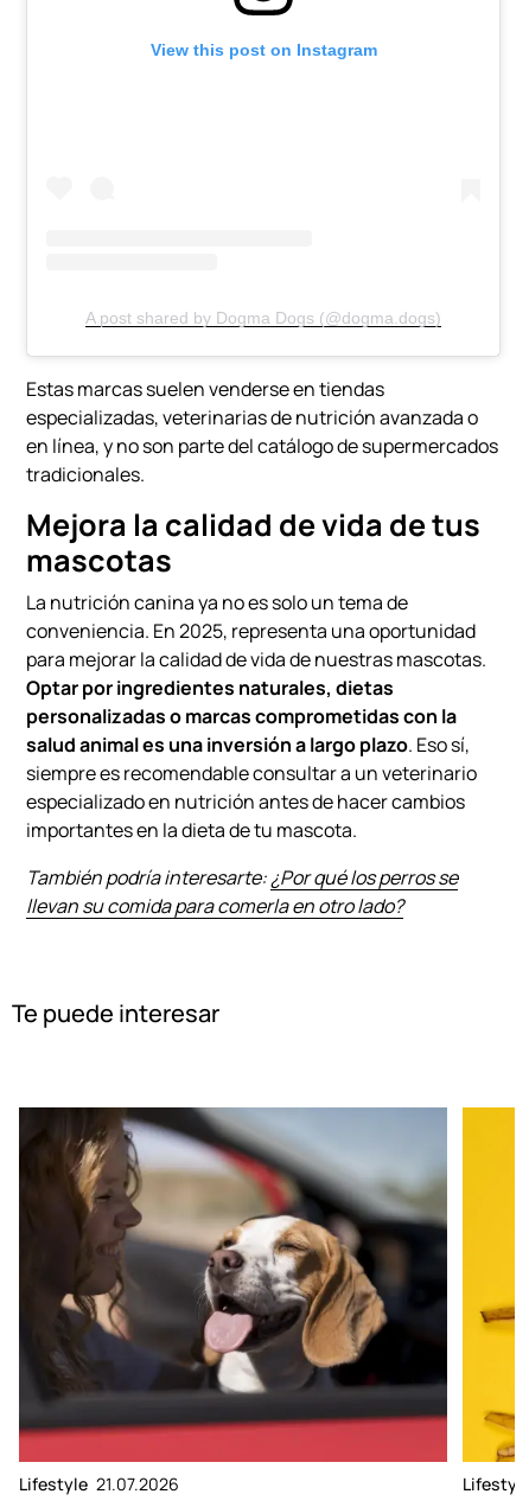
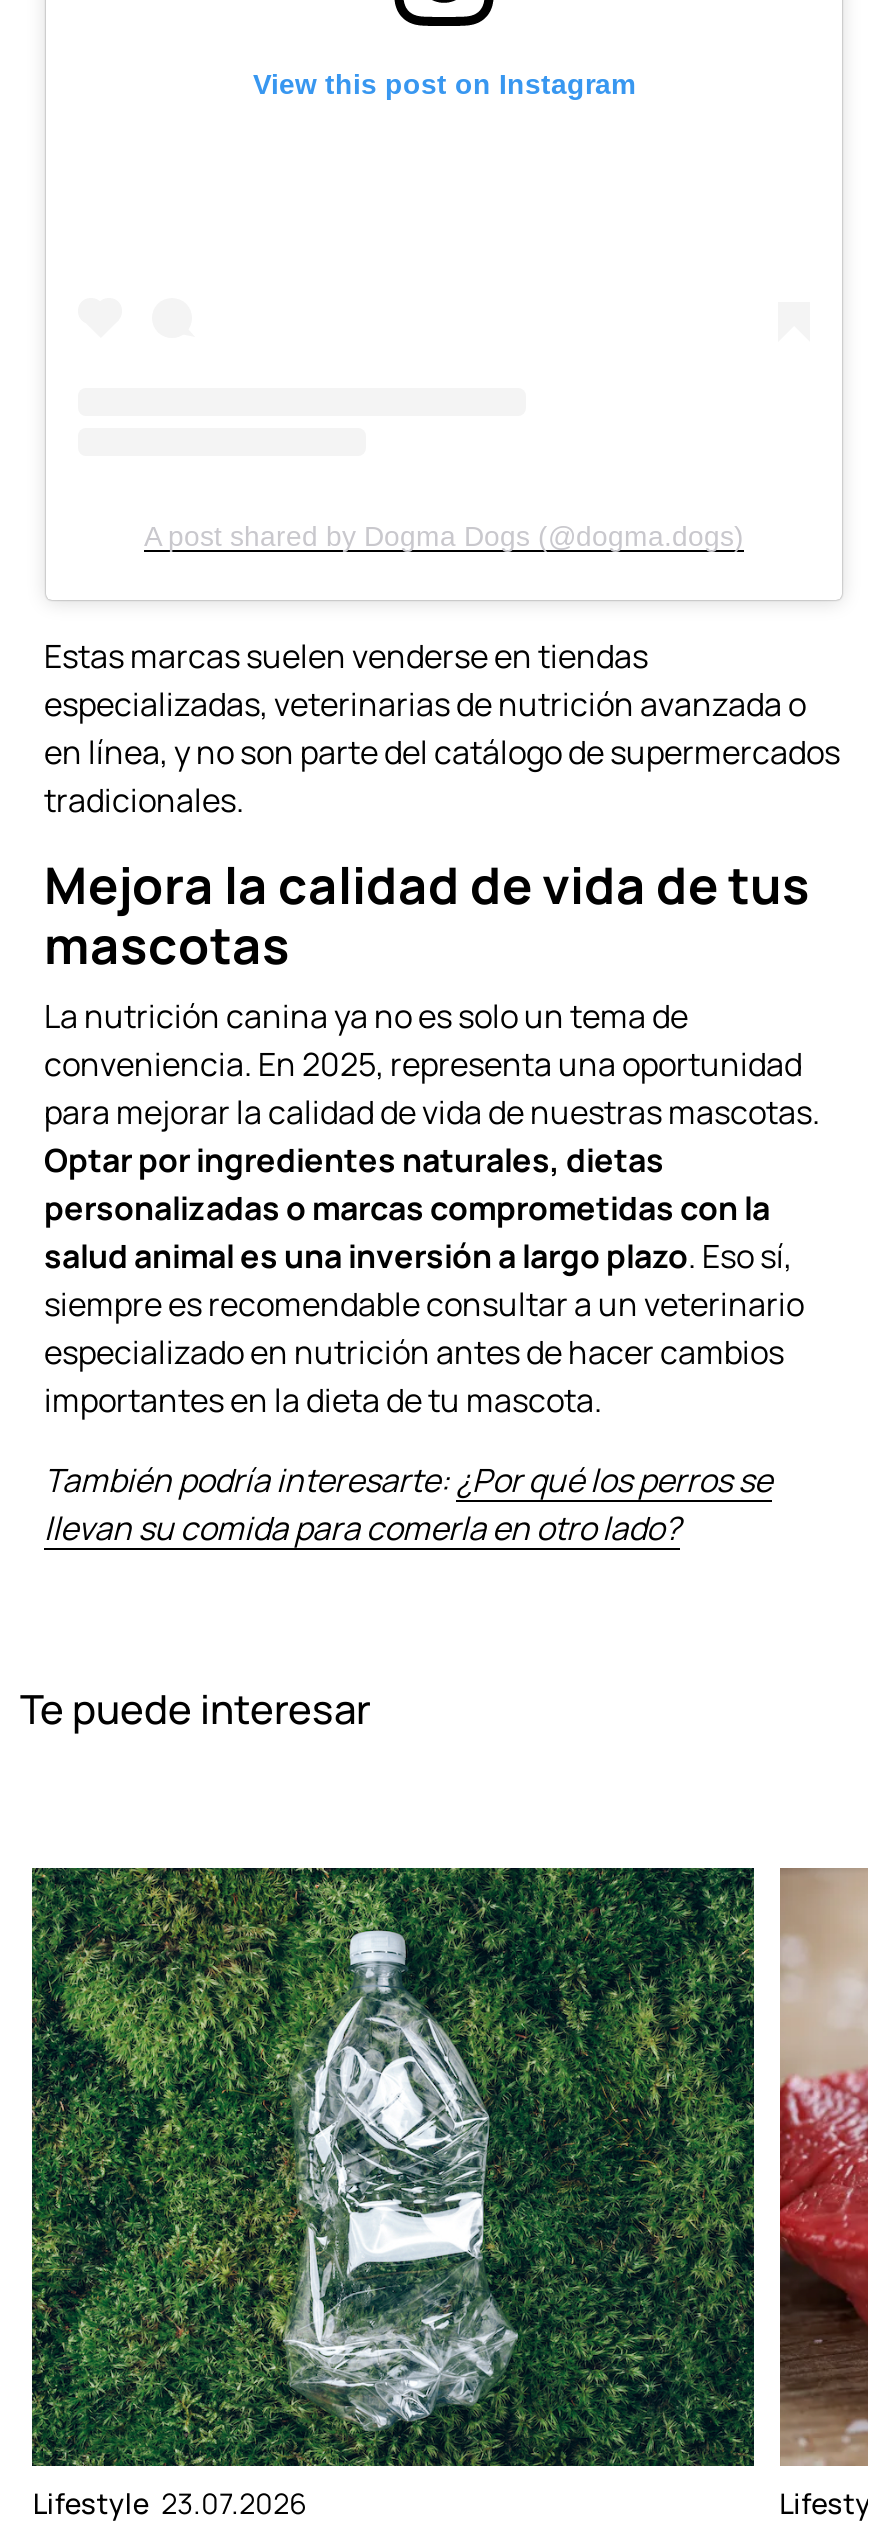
[18,1106,448,1495] [image] | Lifestyle 21.07.2026 -> [30,1866,756,2522] [image] | Lifestyle 23.07.2026
[461,1106,516,1463] [image] -> [778,1866,870,2468] [image]

